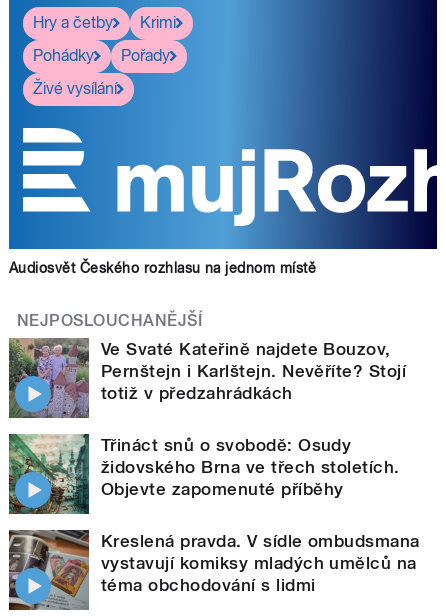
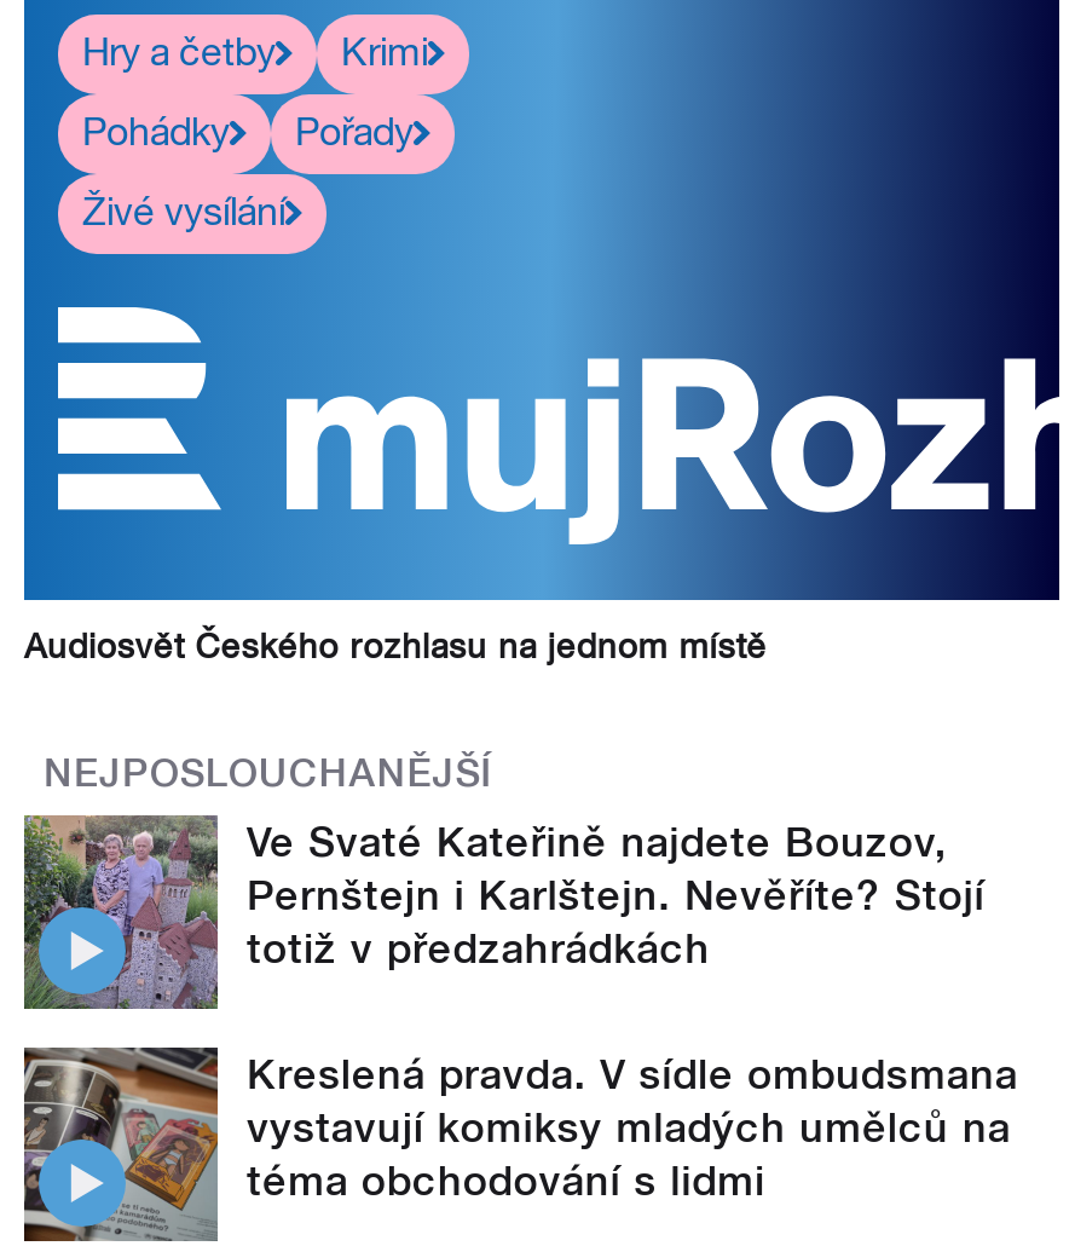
[9,434,400,514] [image] | Třináct snů o svobodě: Osudy | židovského Brna ve třech stoletích. | Objevte zapomenuté příběhy -> none

